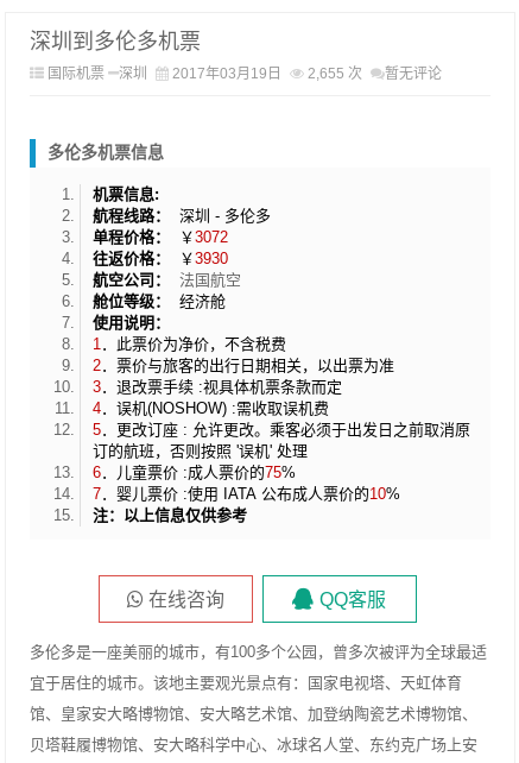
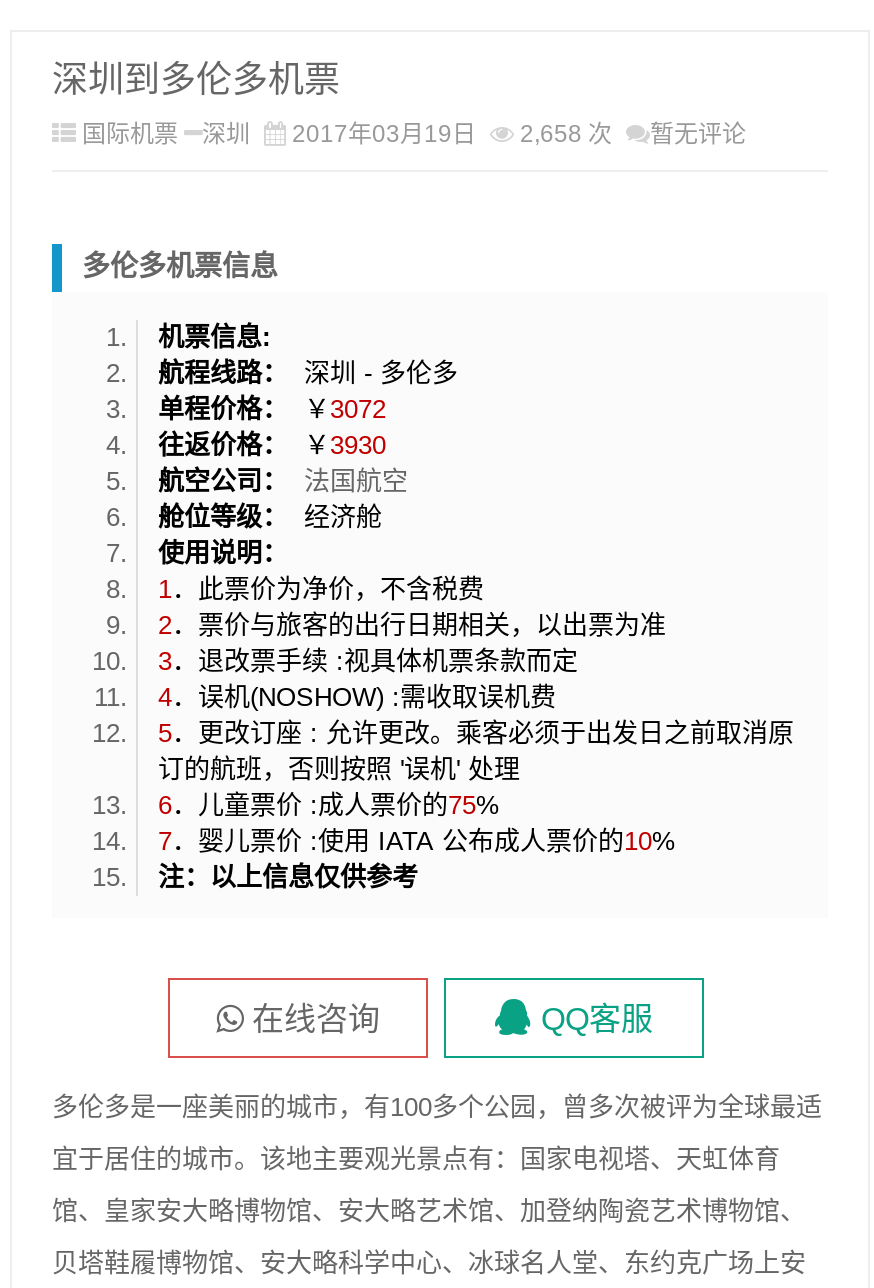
[48,65,442,82] 国际机票 深圳 2017年03月19日 2,655 次 暂无评论 -> [82,120,746,148] 国际机票 深圳 2017年03月19日 2,658 次 暂无评论

